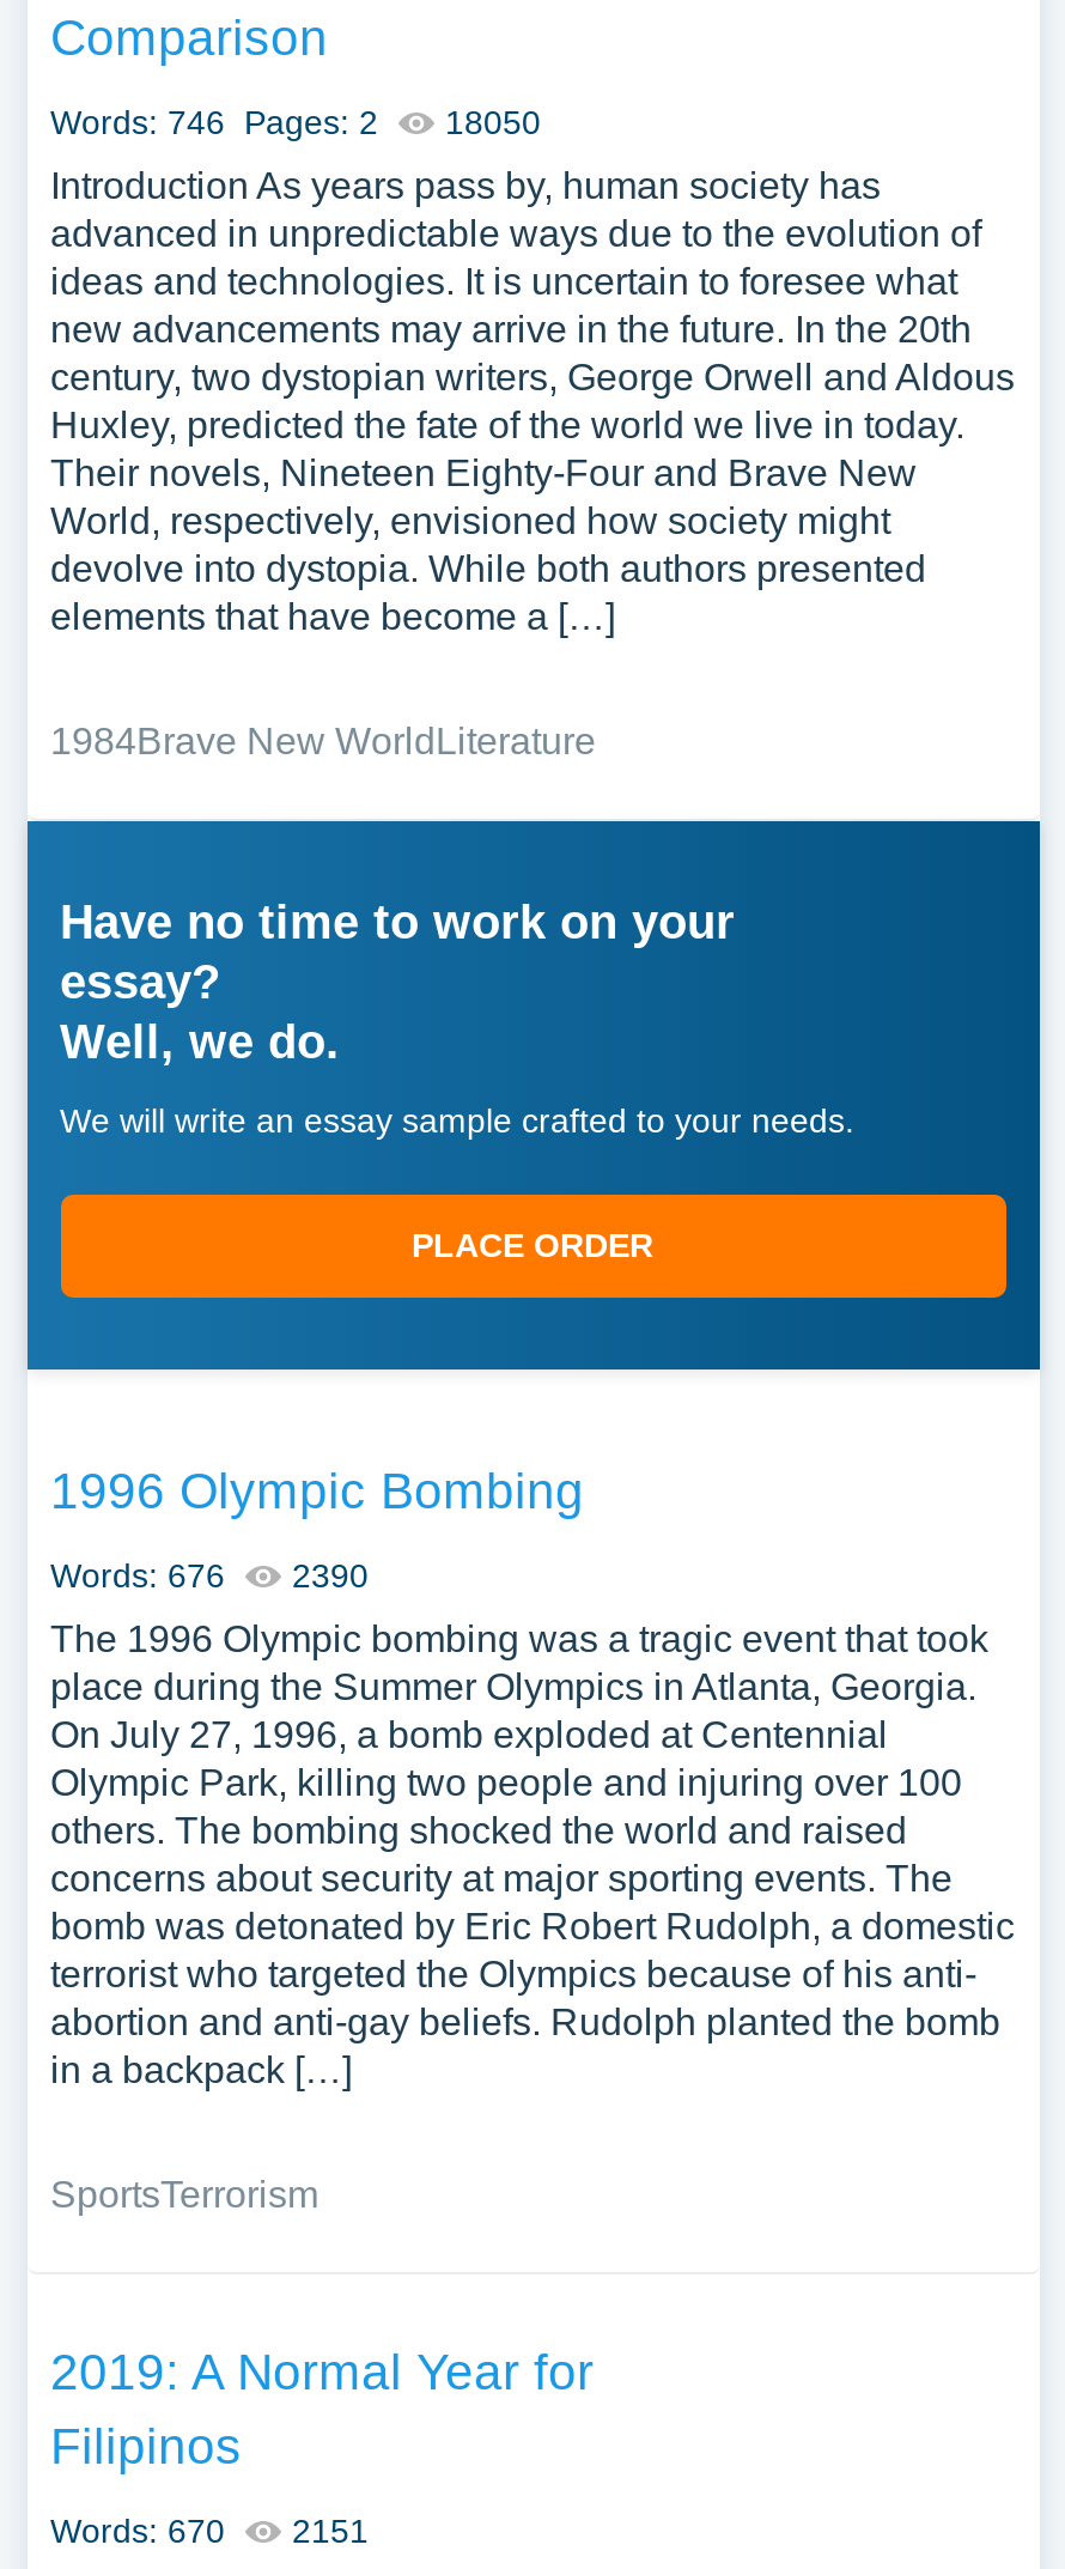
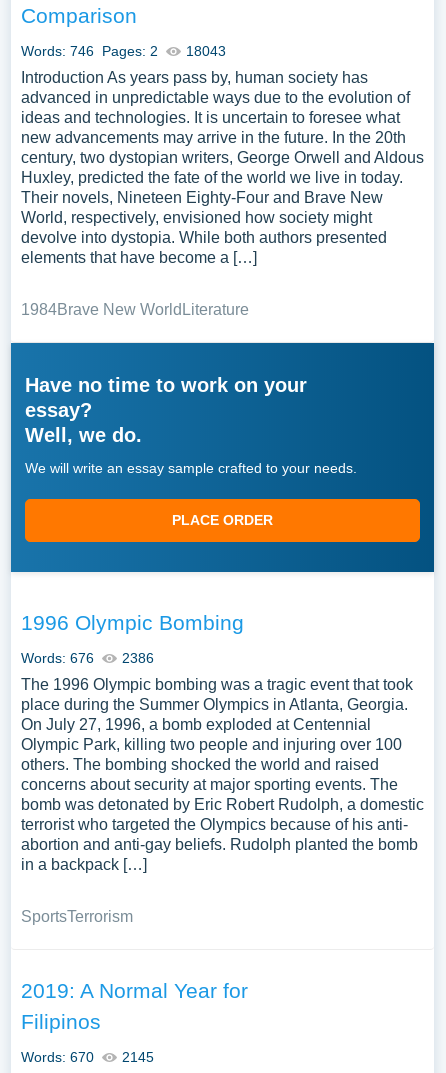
[50,103,541,141] Words: 746 Pages: 2 18050 -> [20,43,225,59] Words: 746 Pages: 2 18043
[50,1556,369,1595] Words: 676 2390 -> [20,650,153,666] Words: 676 2386
[50,2512,369,2550] Words: 670 2151 -> [20,1049,153,1065] Words: 670 2145

